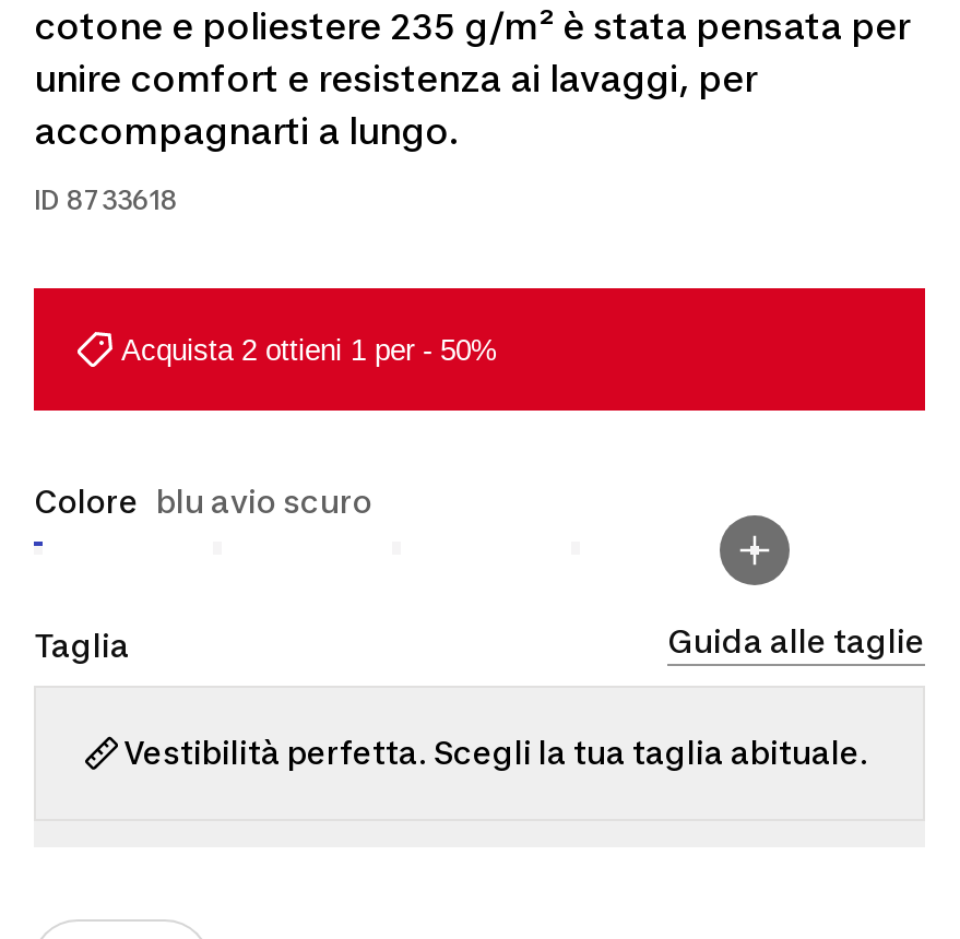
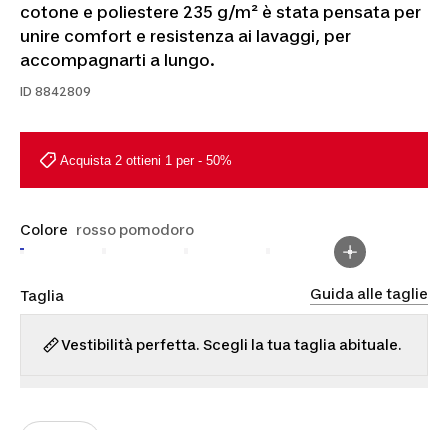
[34,183,178,216] ID 8733618 -> [20,84,91,99] ID 8842809
[34,483,372,520] Colore blu avio scuro -> [20,221,194,238] Colore rosso pomodoro

